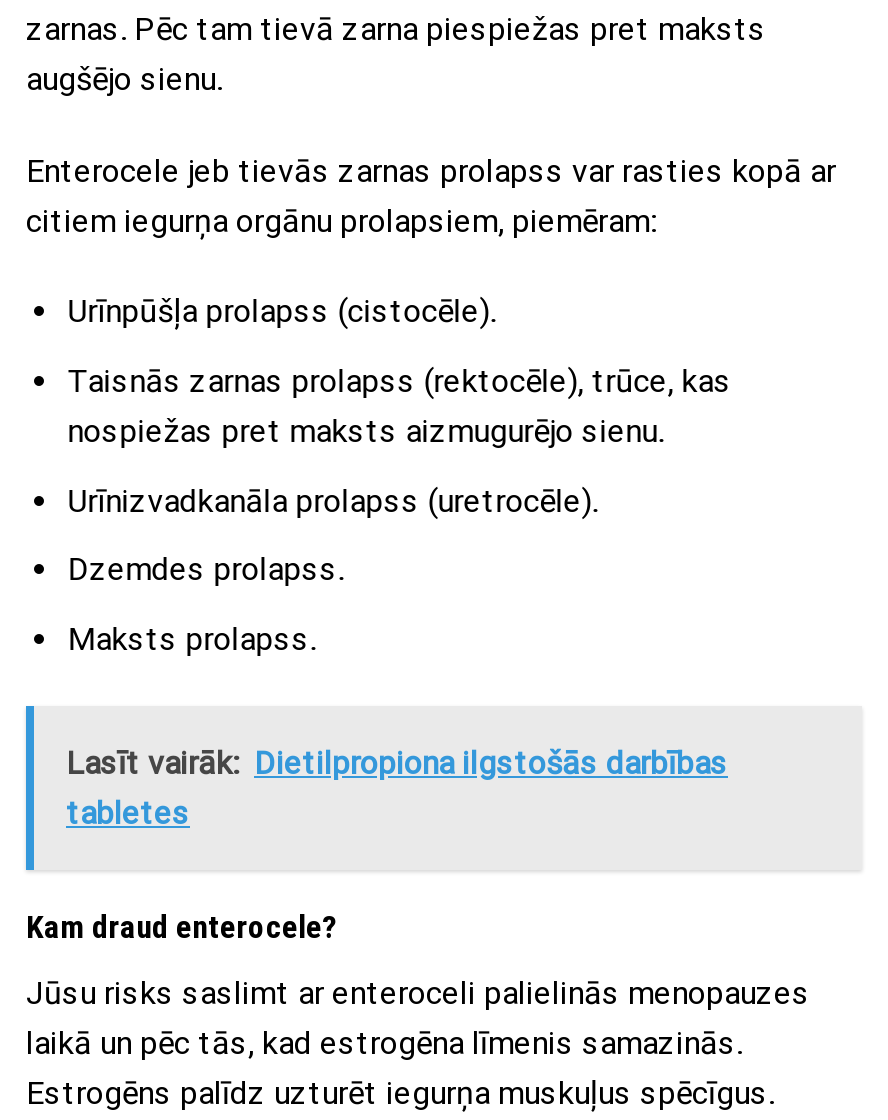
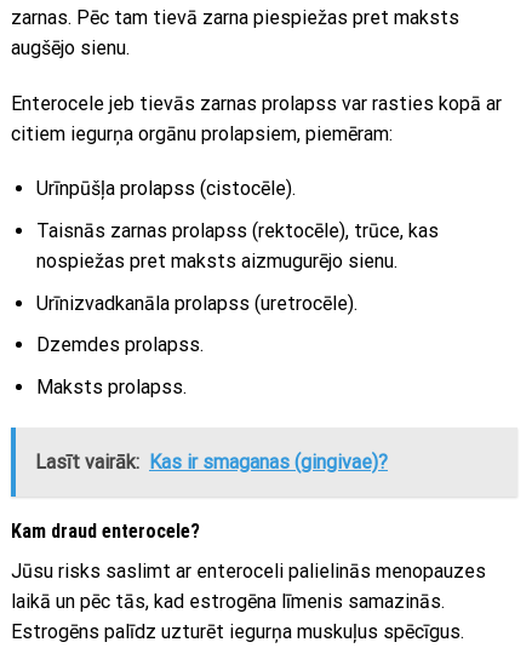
[66,743,728,831] Lasīt vairāk: Dietilpropiona ilgstošās darbības | tabletes -> [35,450,388,473] Lasīt vairāk: Kas ir smaganas (gingivae)?

